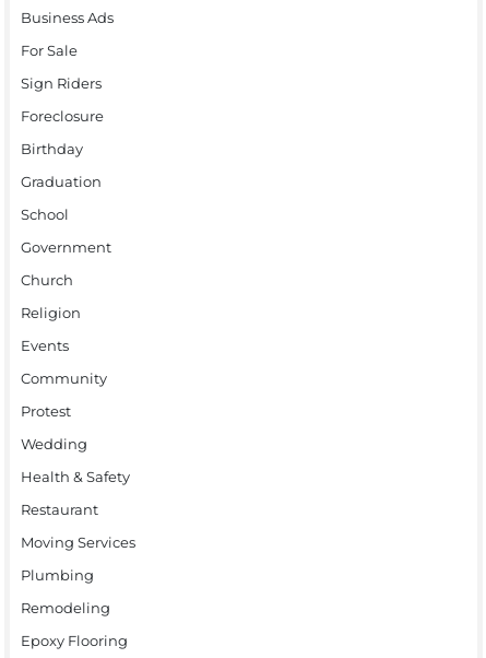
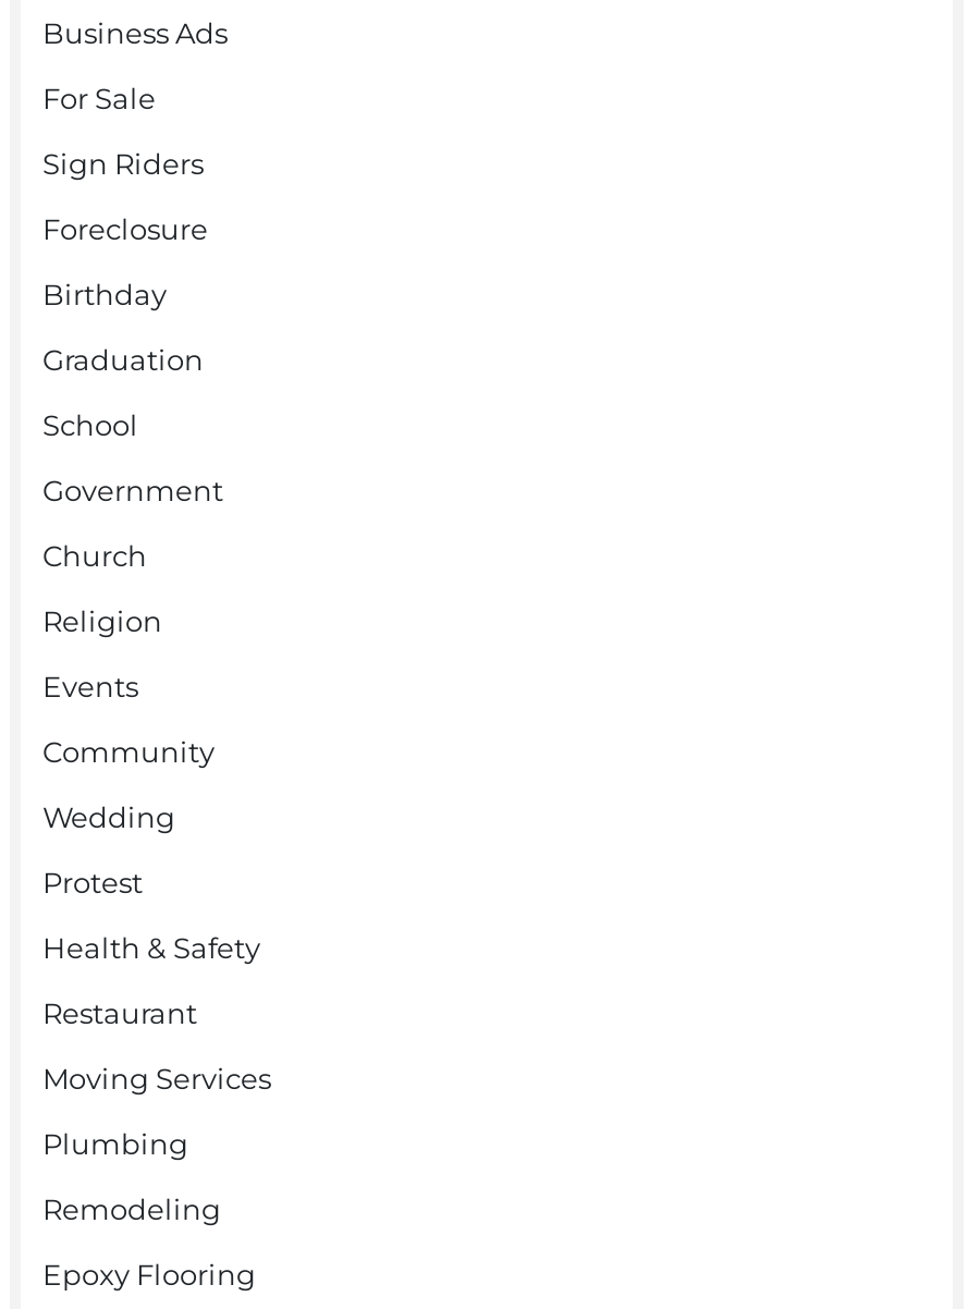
moved [21,402,71,419] -> [42,864,143,899]: Protest
moved [21,435,87,452] -> [42,799,175,834]: Wedding

